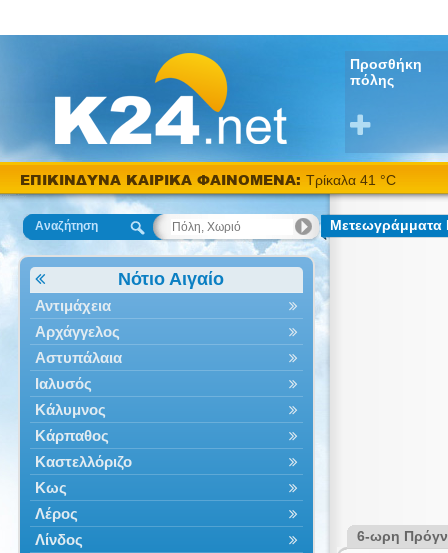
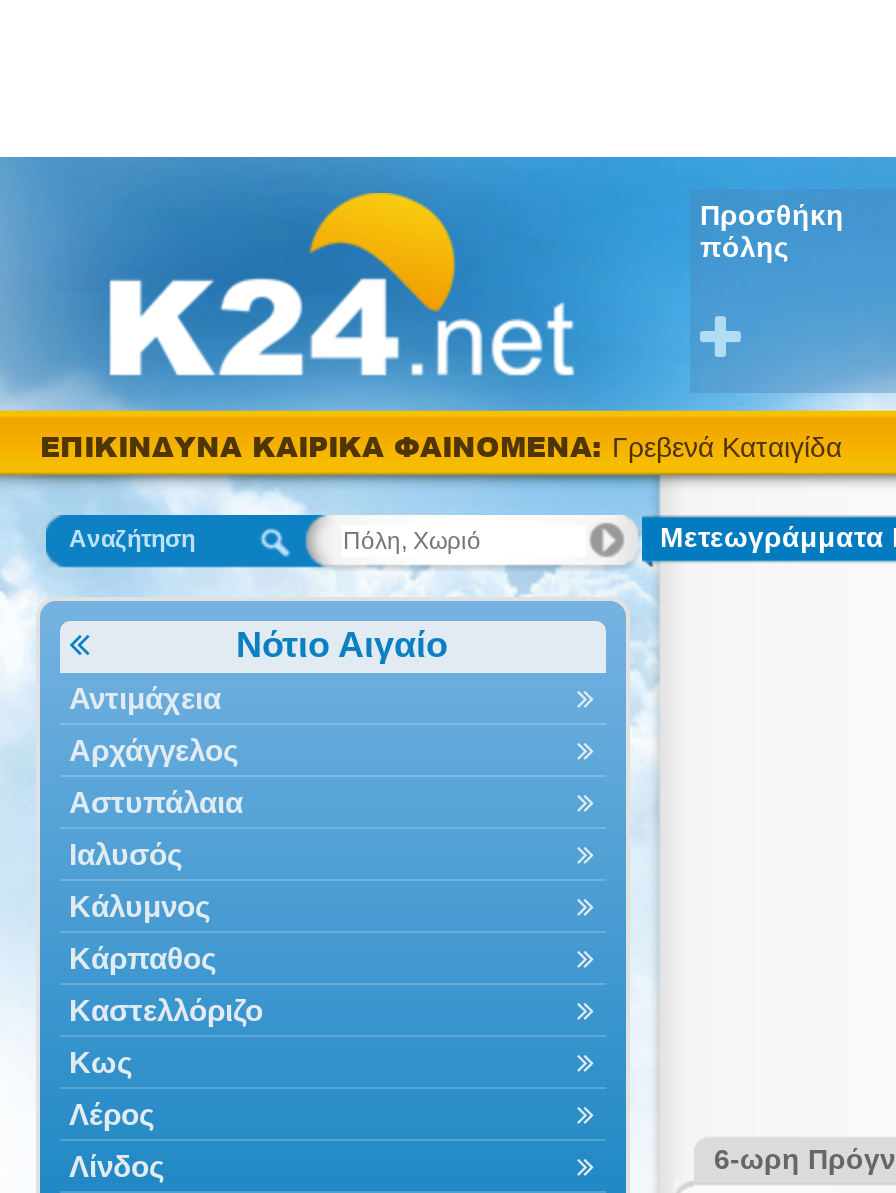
[20,170,396,189] ΕΠΙΚΙΝΔΥΝΑ ΚΑΙΡΙΚΑ ΦΑΙΝΟΜΕΝΑ: Τρίκαλα 41 °C -> [40,427,842,465] ΕΠΙΚΙΝΔΥΝΑ ΚΑΙΡΙΚΑ ΦΑΙΝΟΜΕΝΑ: Γρεβενά Καταιγίδα

